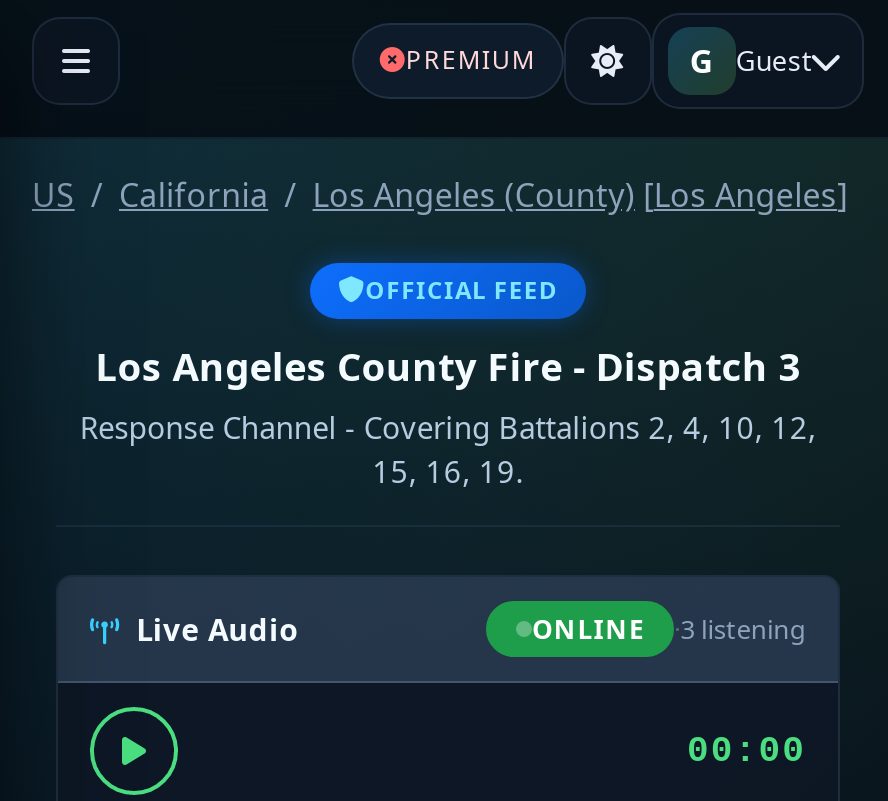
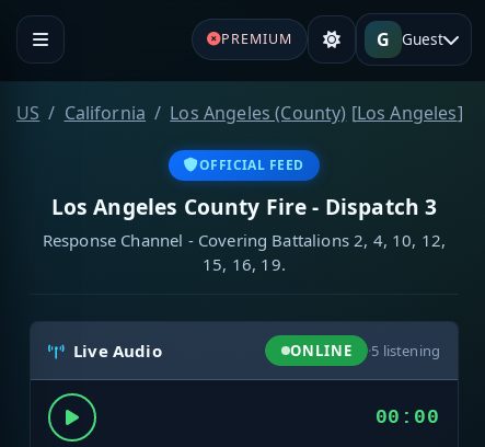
[532,610,806,646] ONLINE ·3 listening -> [290,340,440,360] ONLINE ·5 listening

